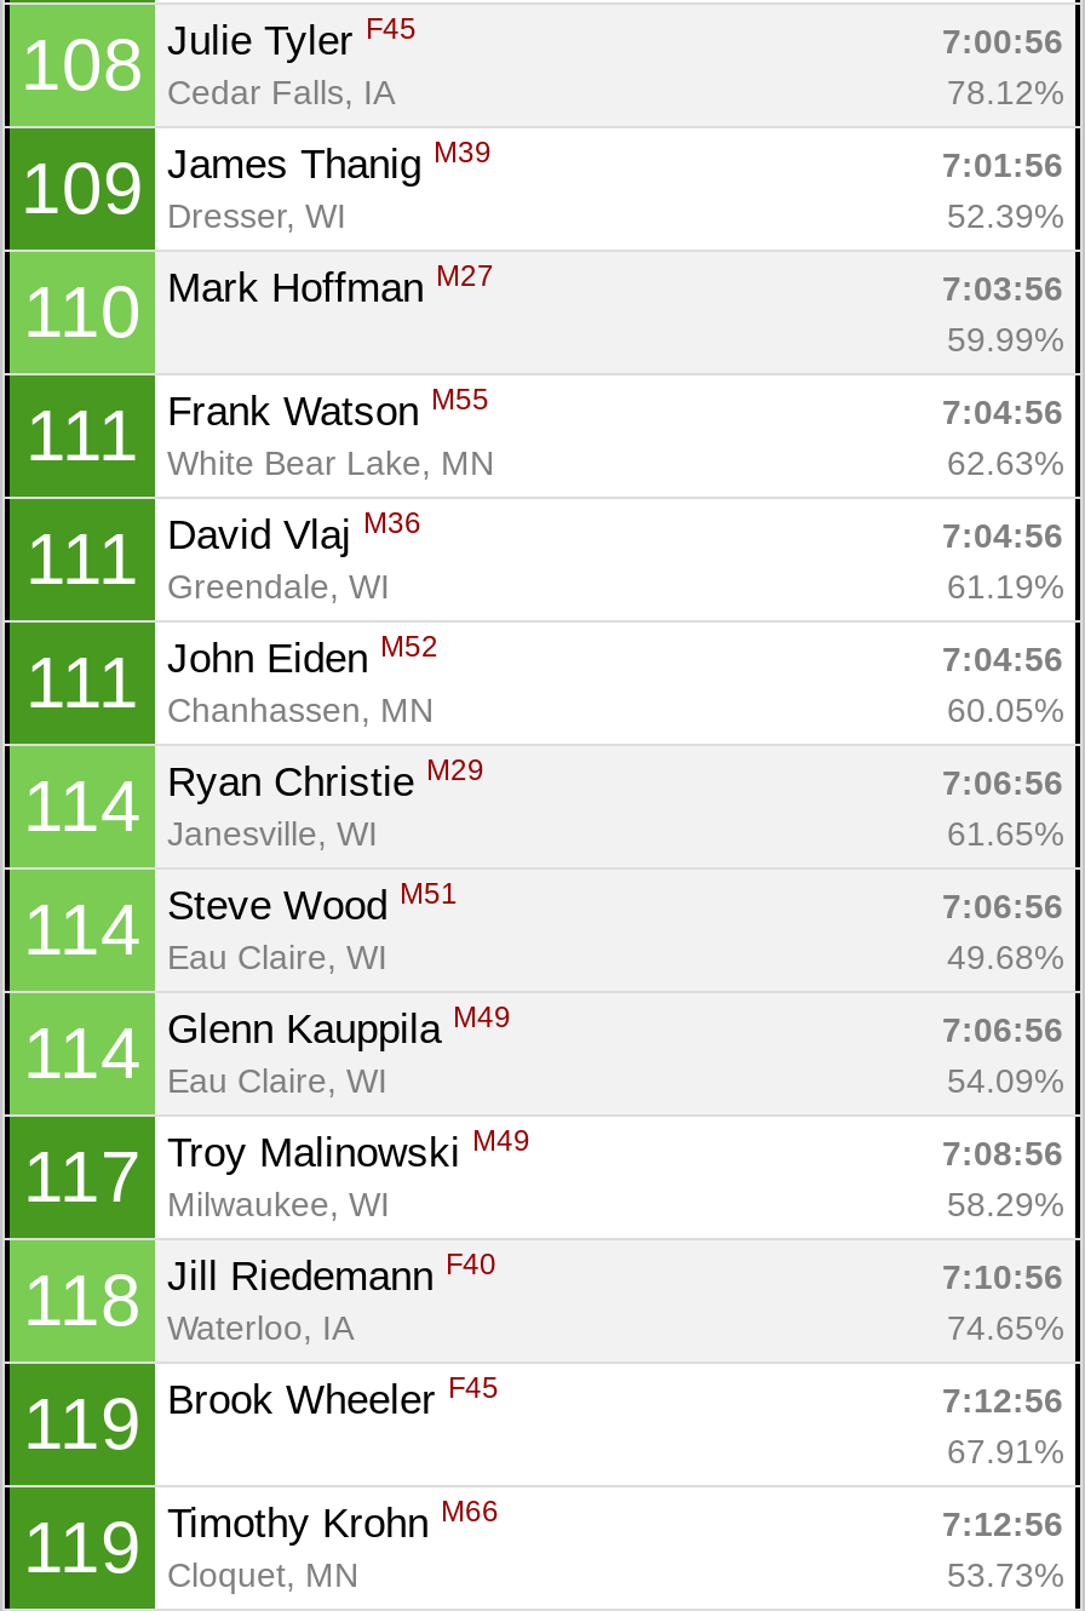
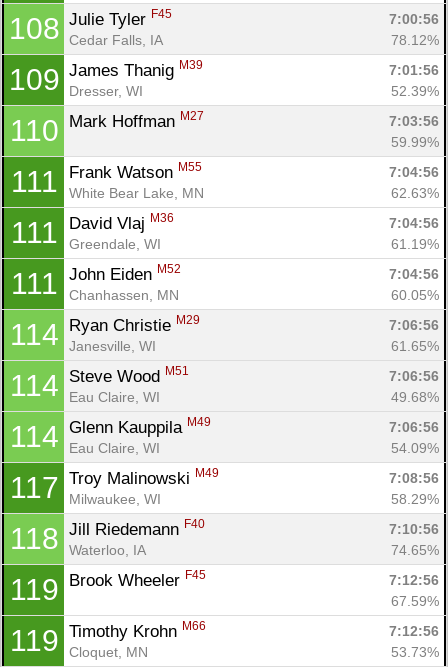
[947,1431,1063,1470] 67.91% -> [391,593,439,609] 67.59%

